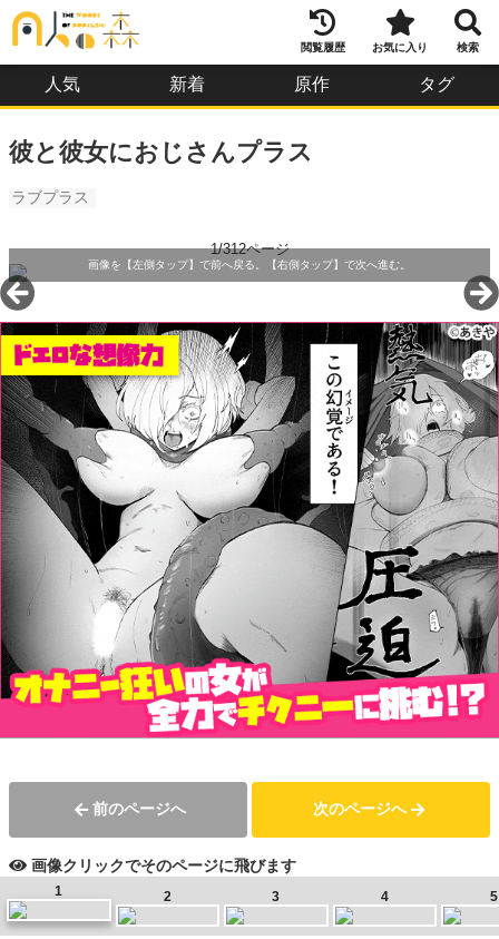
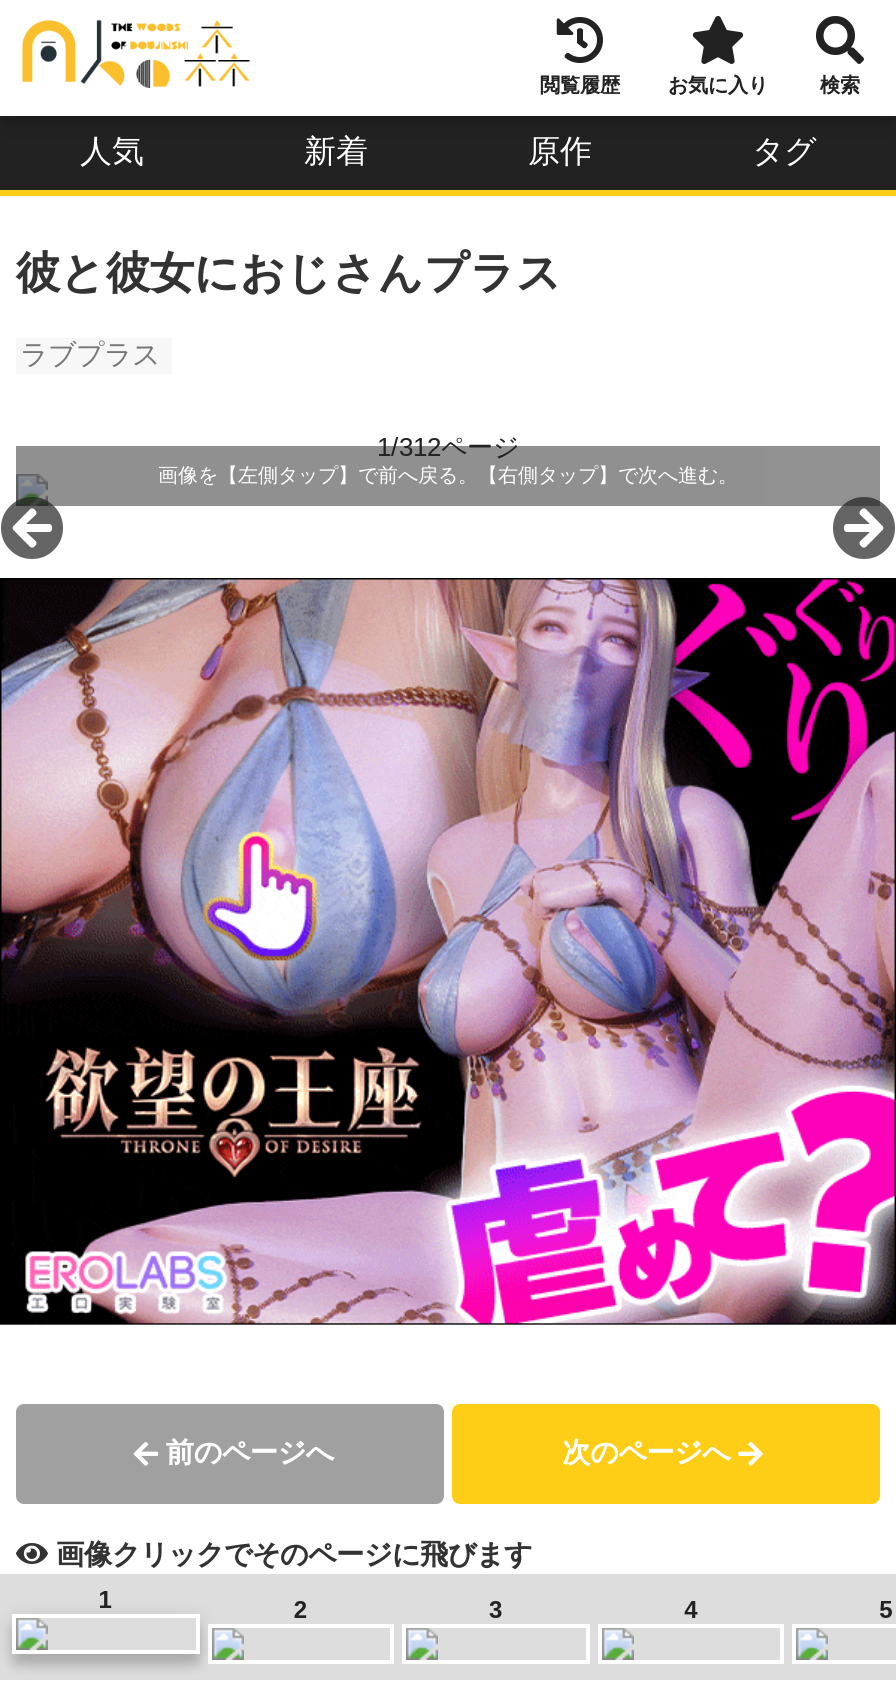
[3,321,496,739] [image] -> [6,576,890,1326] [image]

